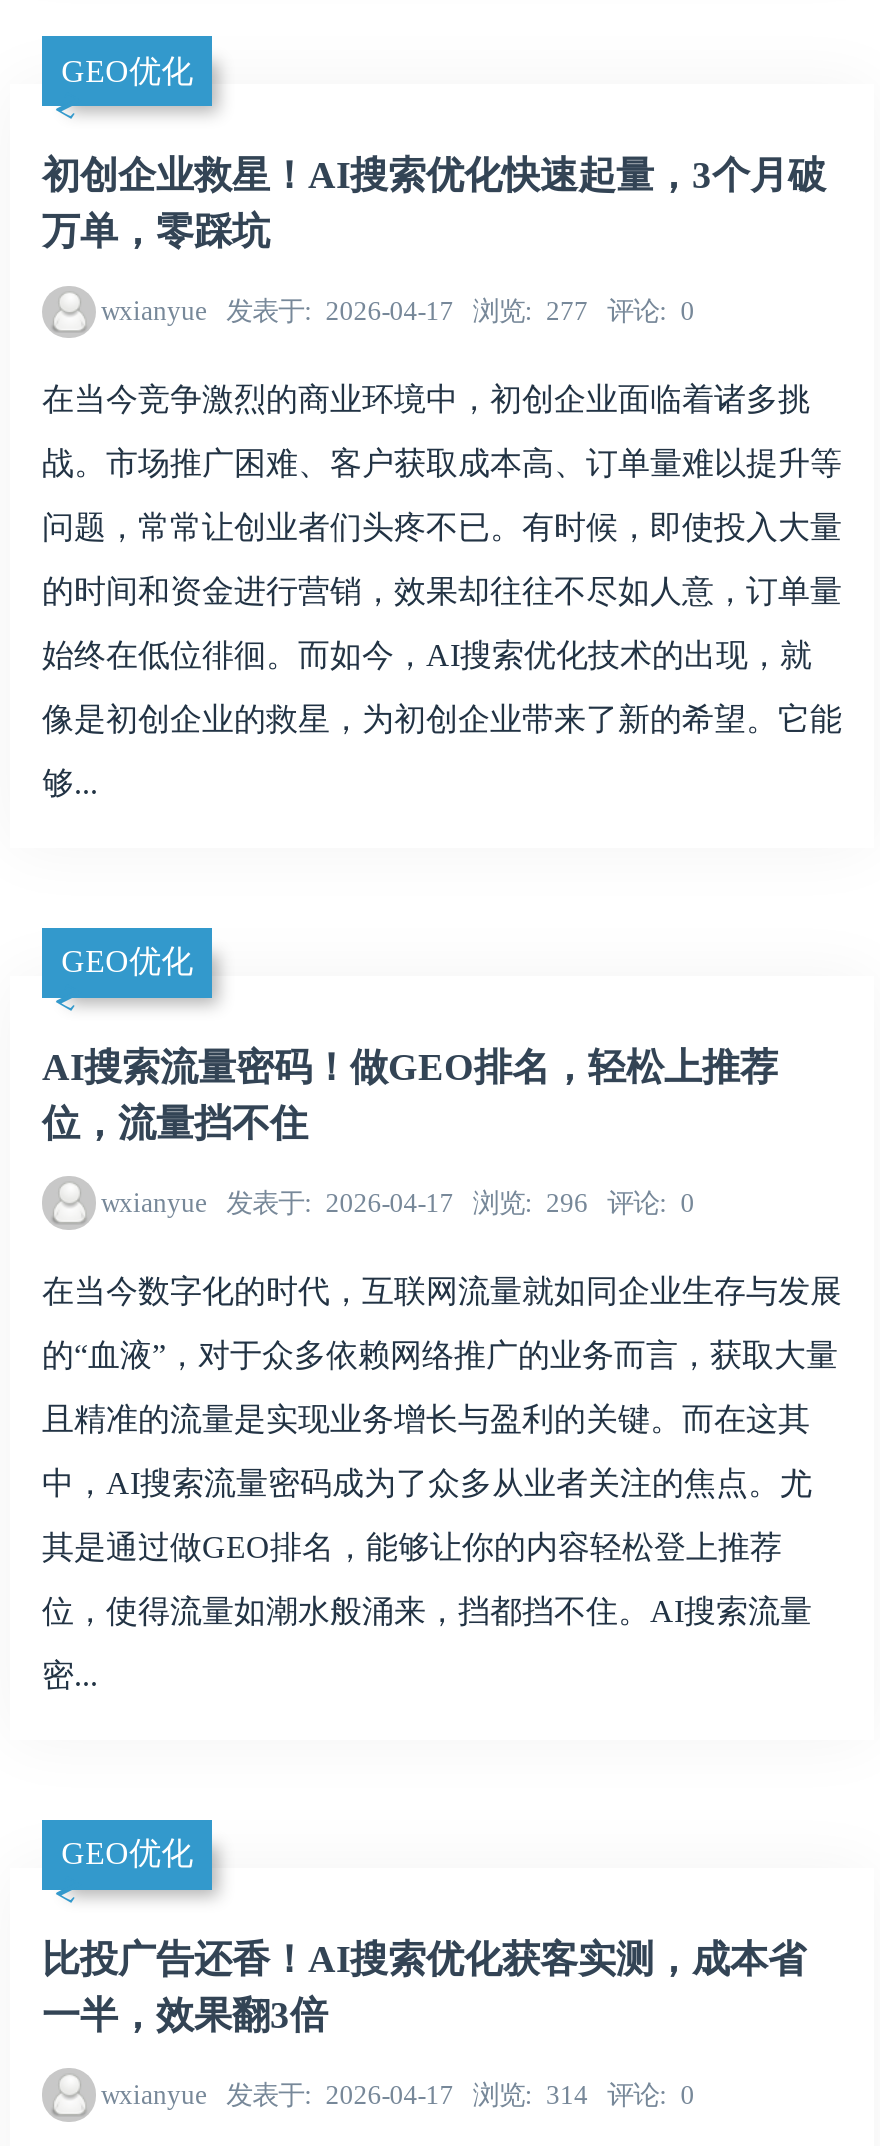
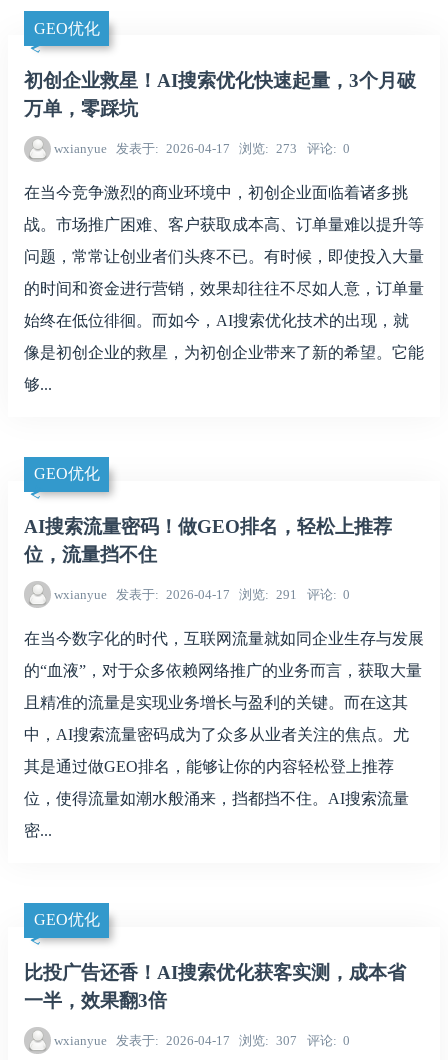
[101,297,695,327] wxianyue 发表于 2026-04-17 浏览 277 评论 0 -> [53,141,350,156] wxianyue 发表于 2026-04-17 浏览 273 评论 0
[101,1188,695,1218] wxianyue 发表于 2026-04-17 浏览 296 评论 0 -> [53,587,350,602] wxianyue 发表于 2026-04-17 浏览 291 评论 0
[101,2080,695,2110] wxianyue 发表于 2026-04-17 浏览 314 评论 0 -> [53,1033,350,1048] wxianyue 发表于 2026-04-17 浏览 307 评论 0

